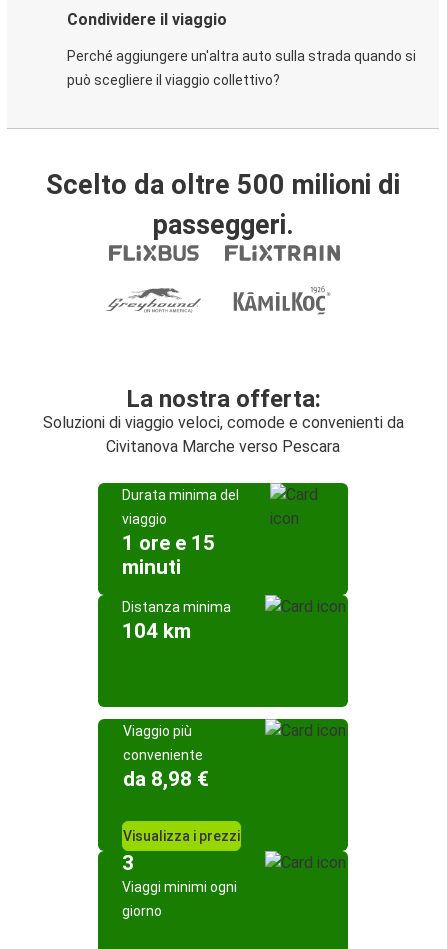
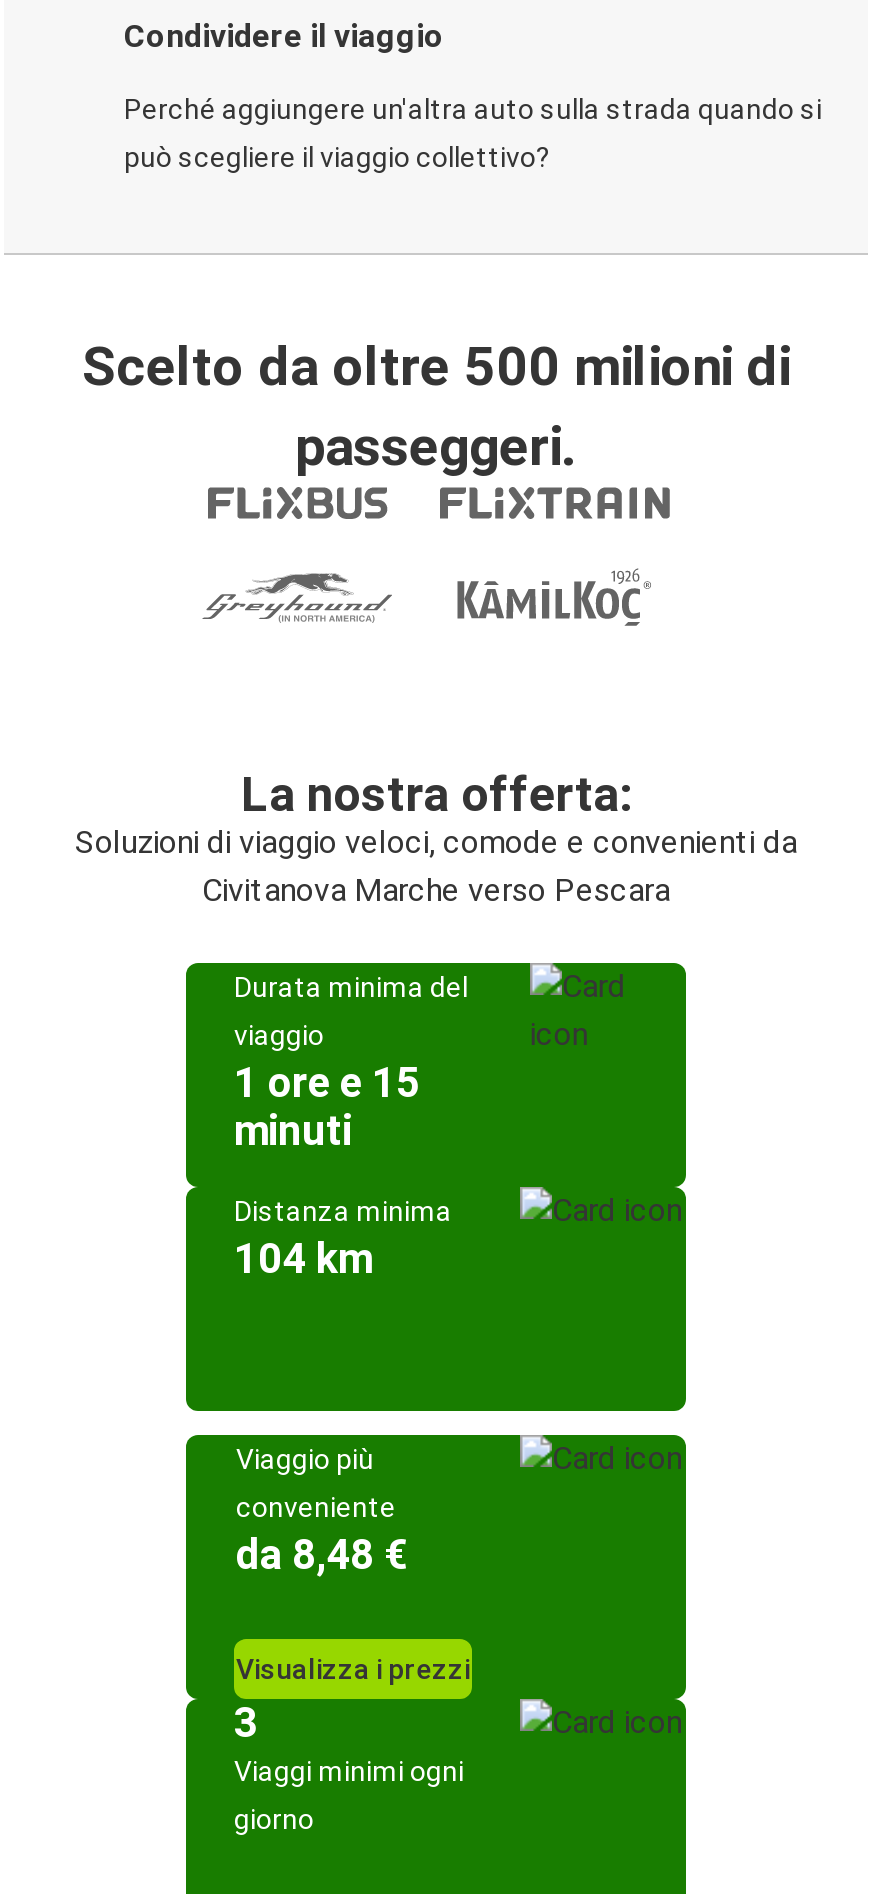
[123,767,209,791] da 8,98 € -> [236,1531,408,1579] da 8,48 €

